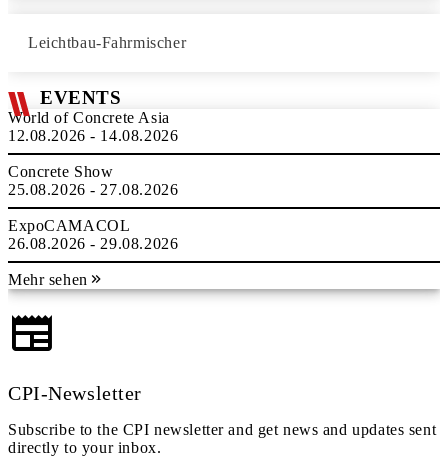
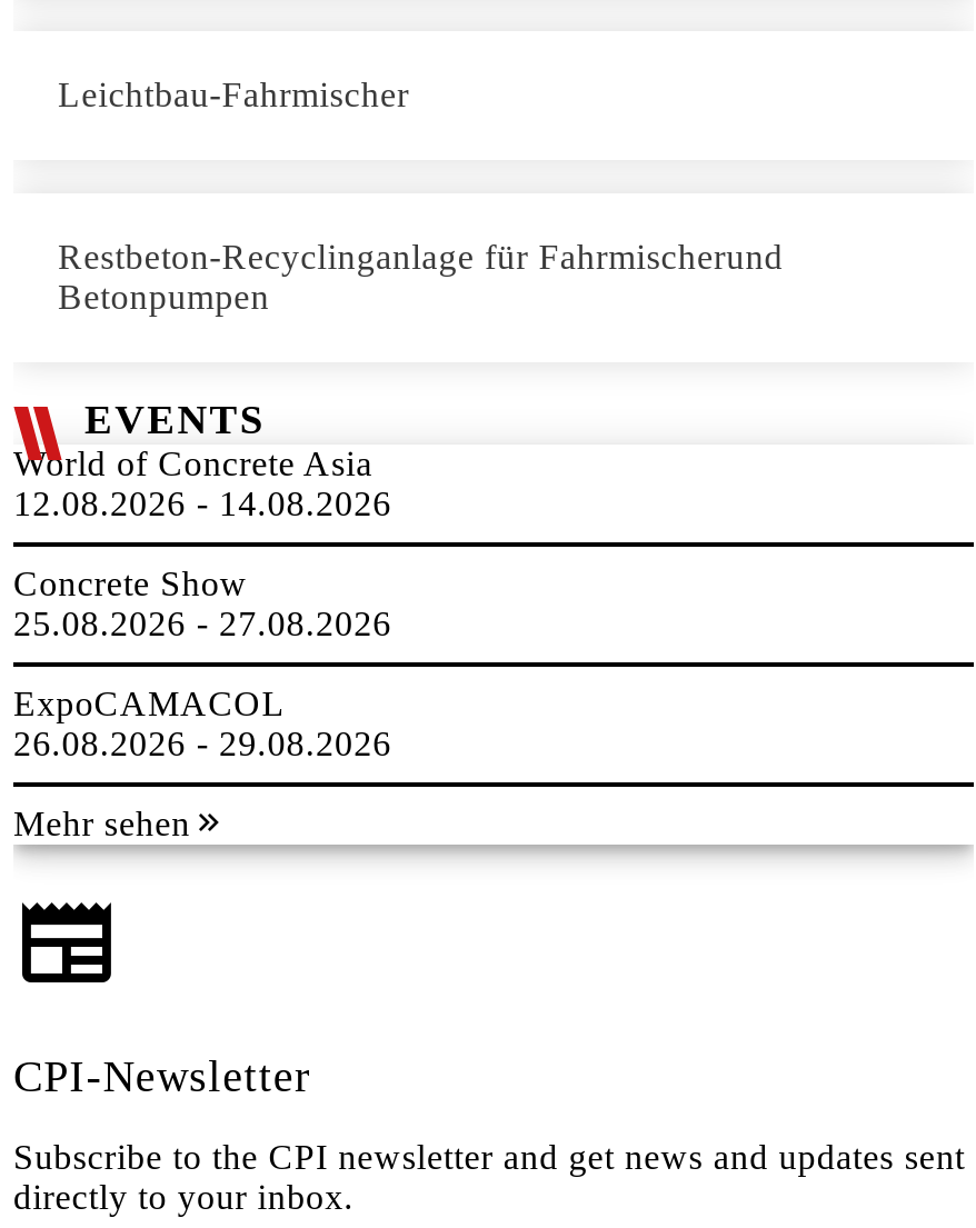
none -> [58,238,783,316] Restbeton-Recyclinganlage für Fahrmischerund | Betonpumpen

